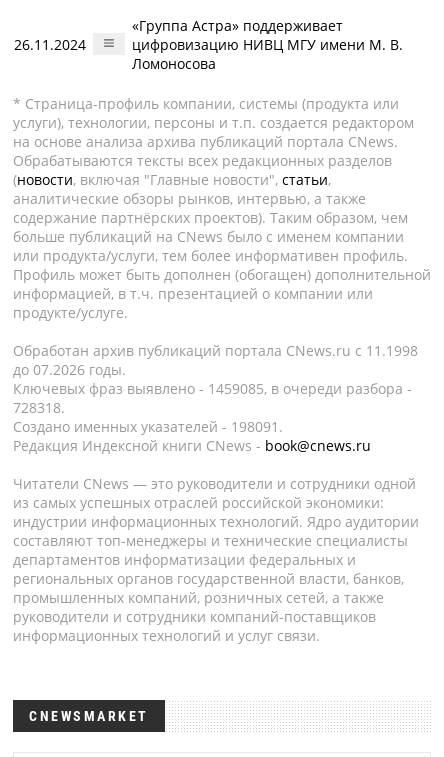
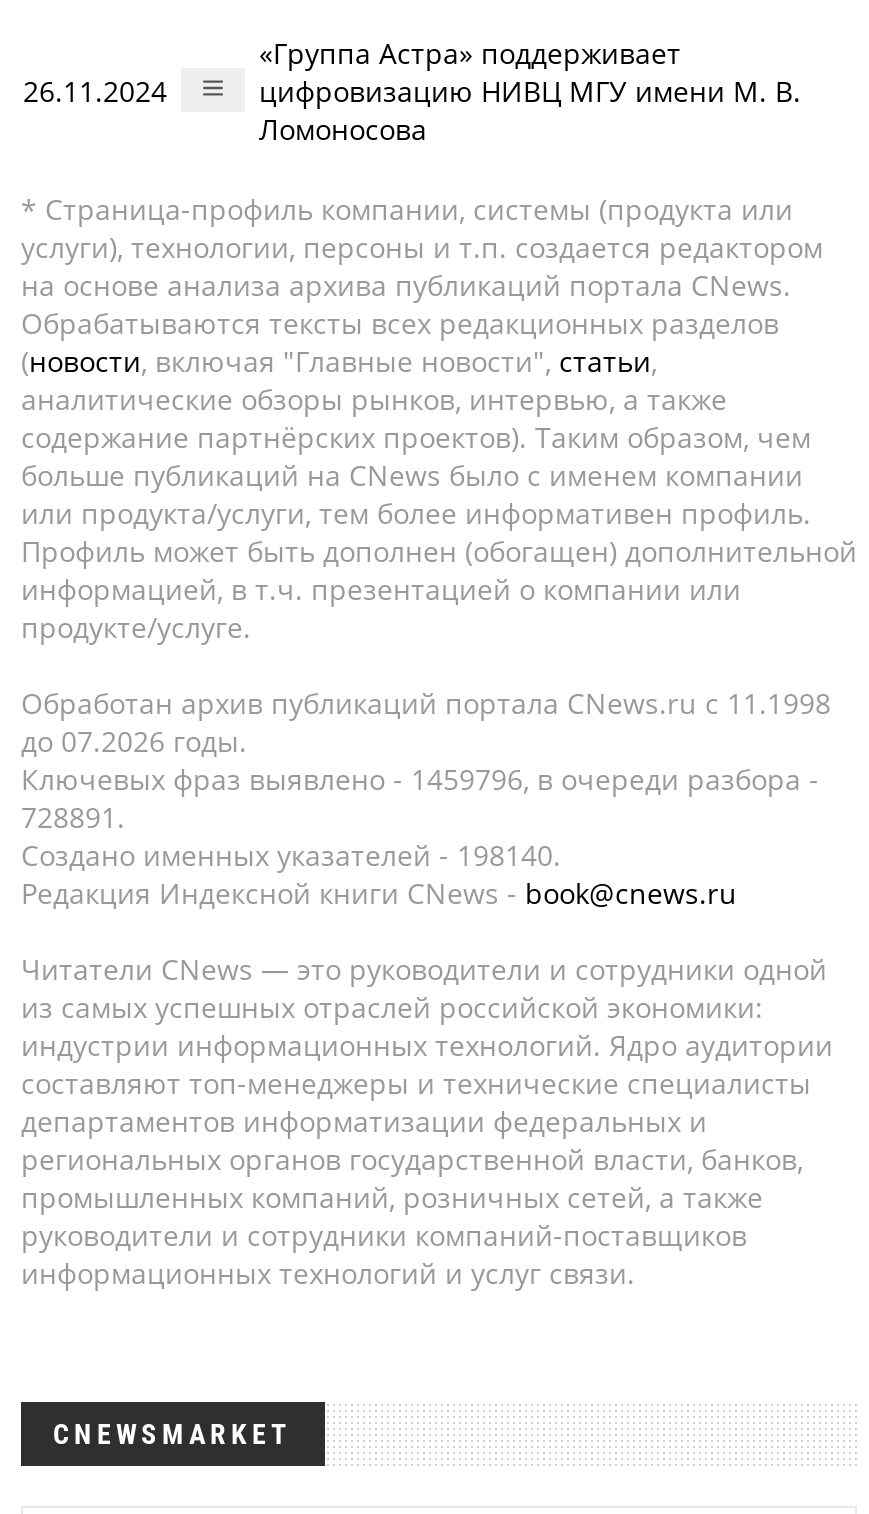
[13,379,412,398] Ключевых фраз выявлено - 1459085, в очереди разбора - -> [21,760,819,798] Ключевых фраз выявлено - 1459796, в очереди разбора -
[13,398,65,417] 728318. -> [21,798,125,836] 728891.
[13,417,283,436] Создано именных указателей - 198091. -> [21,836,561,874] Создано именных указателей - 198140.

